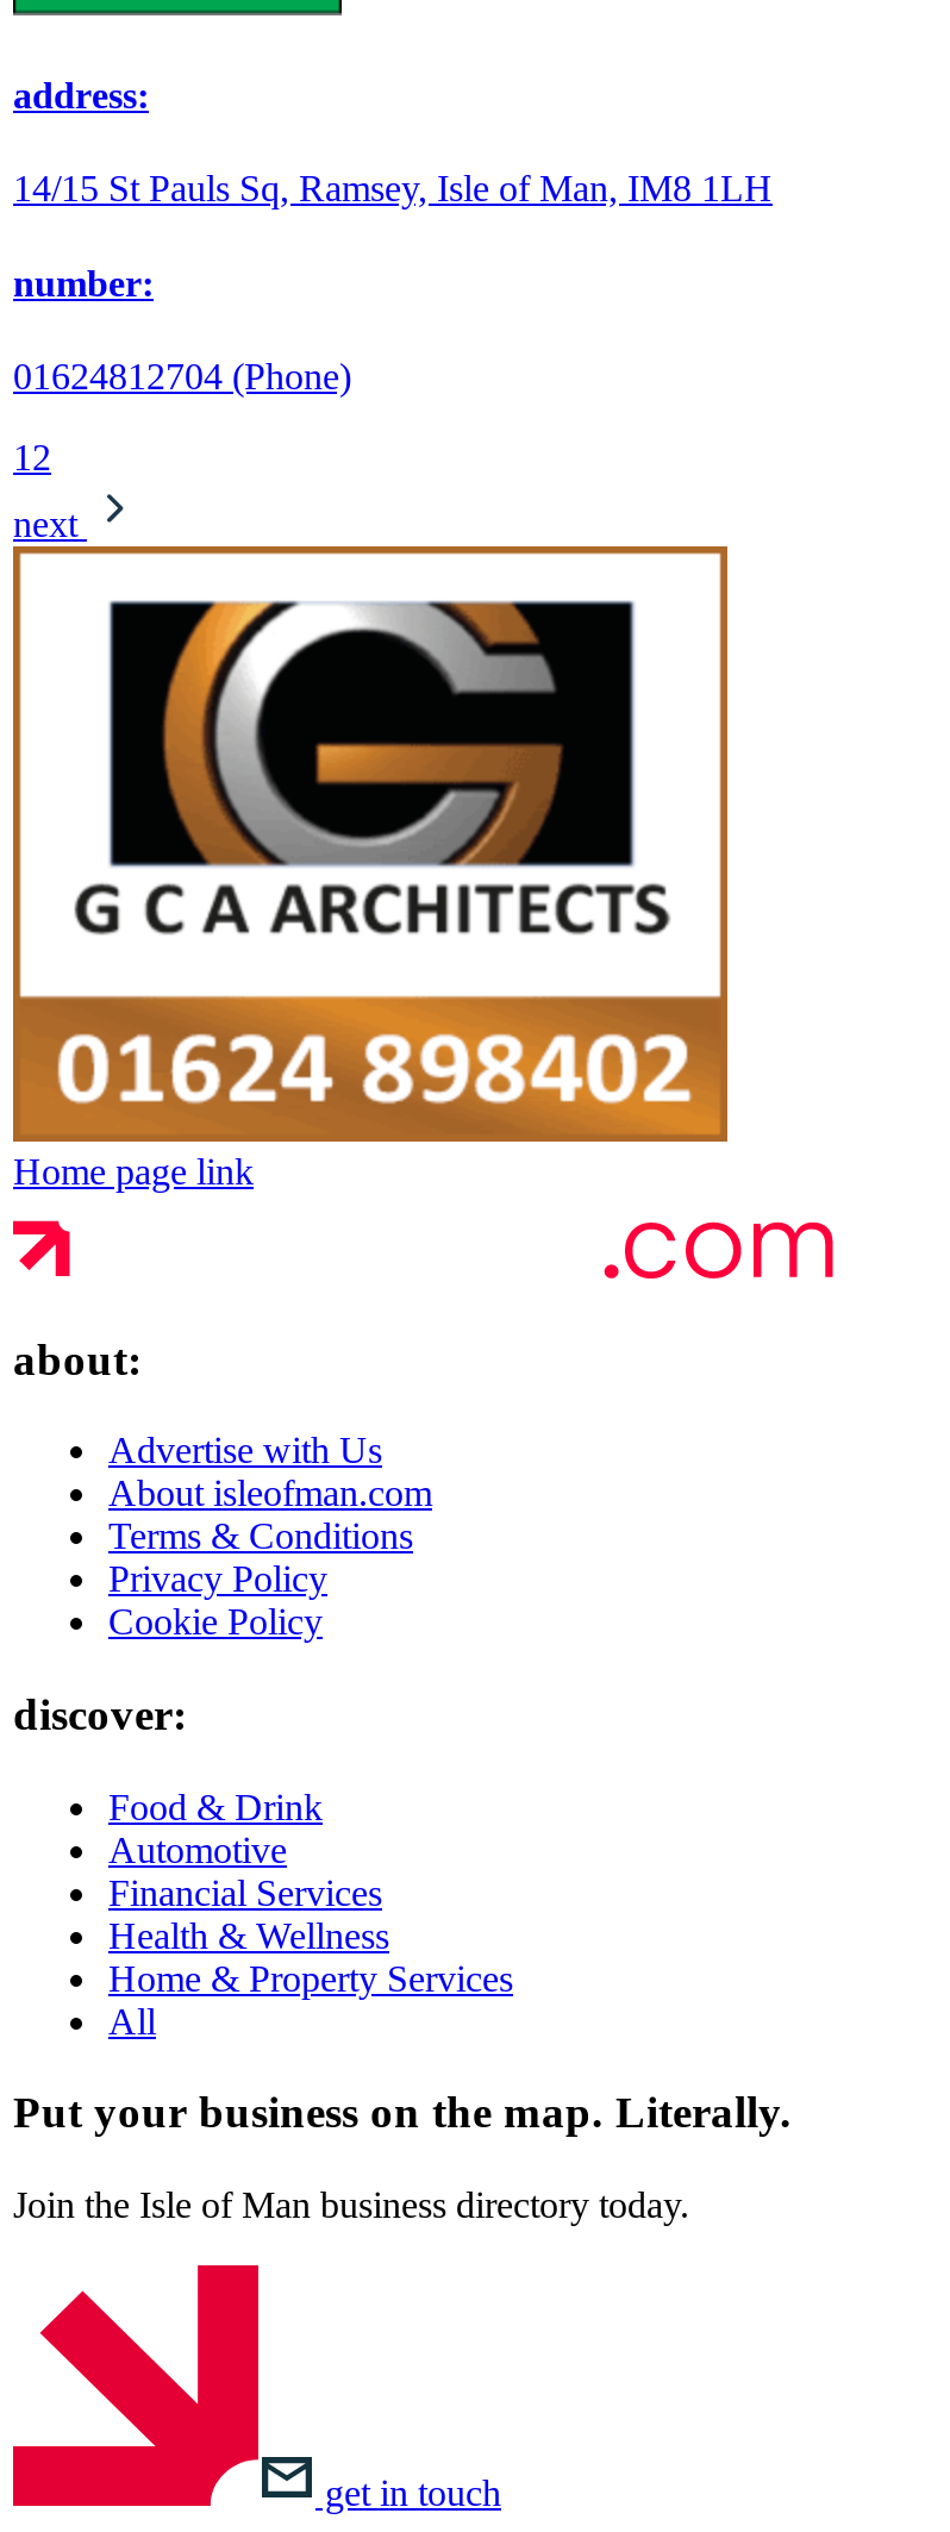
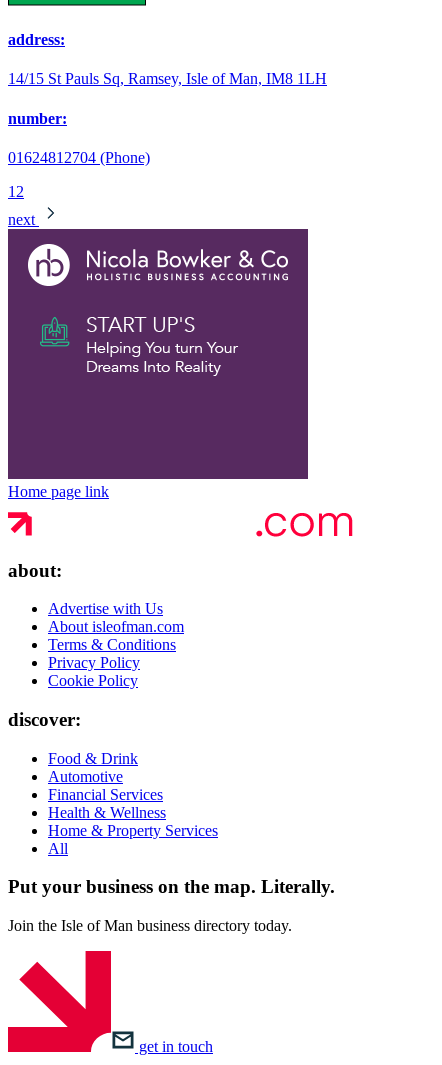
[13,546,727,1142] [image] -> [7,228,309,480] [image]

